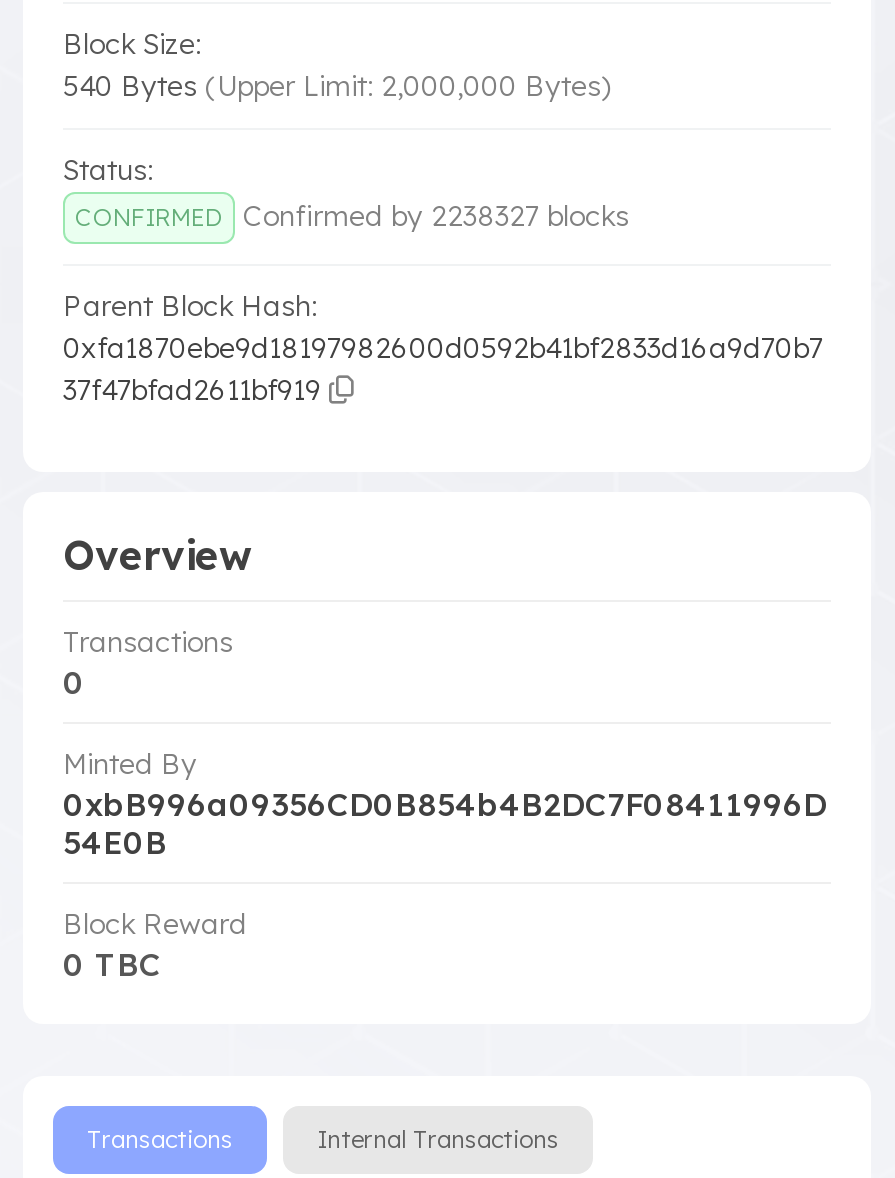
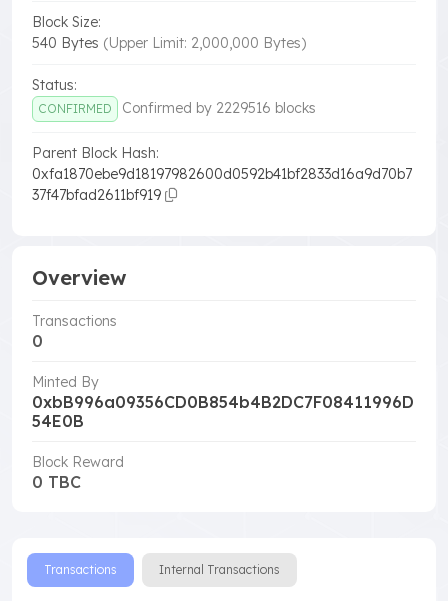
[243,198,629,234] Confirmed by 2238327 blocks -> [122,99,316,117] Confirmed by 2229516 blocks

